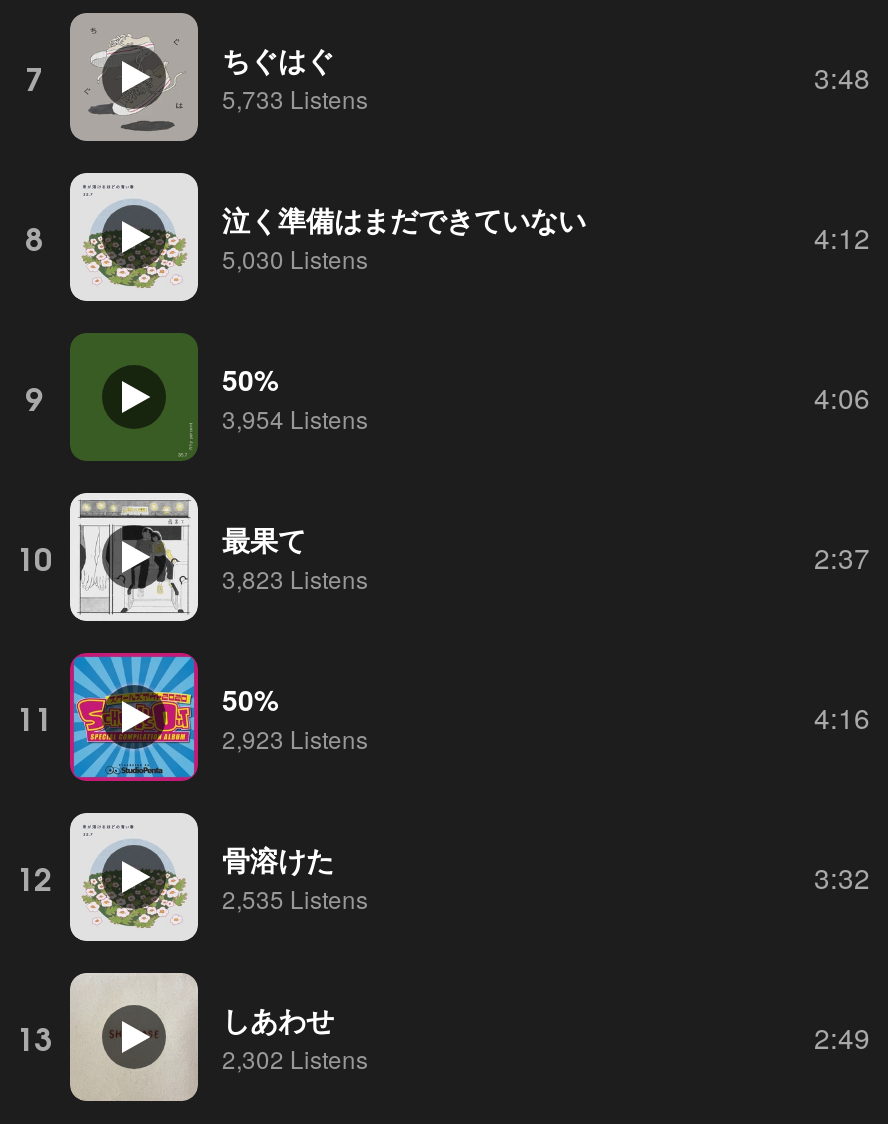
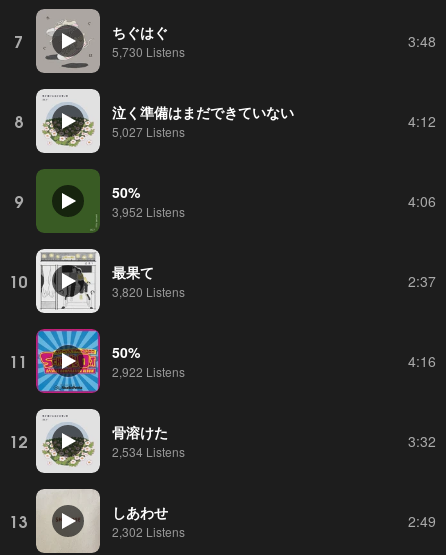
[222,80,368,114] 5,733 Listens -> [112,42,185,59] 5,730 Listens
[222,240,368,274] 5,030 Listens -> [112,122,185,139] 5,027 Listens
[222,400,368,434] 3,954 Listens -> [112,202,185,219] 3,952 Listens
[222,560,368,594] 3,823 Listens -> [112,282,185,299] 3,820 Listens
[222,720,368,754] 2,923 Listens -> [112,362,185,379] 2,922 Listens
[222,880,368,914] 2,535 Listens -> [112,442,185,459] 2,534 Listens

